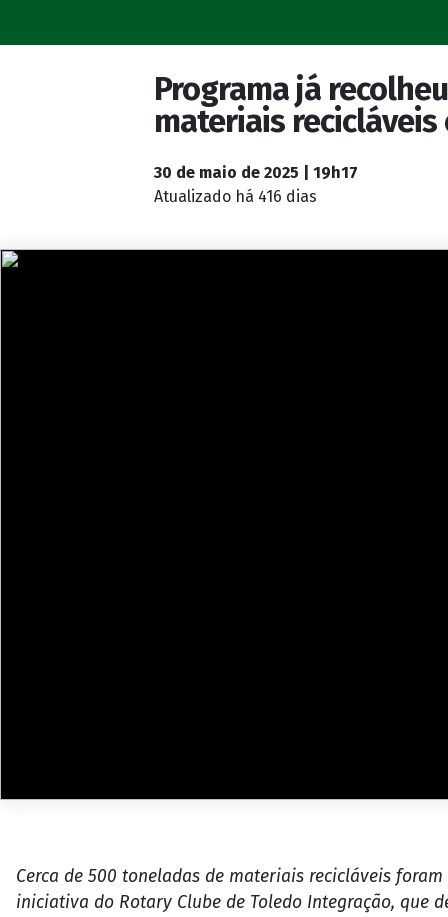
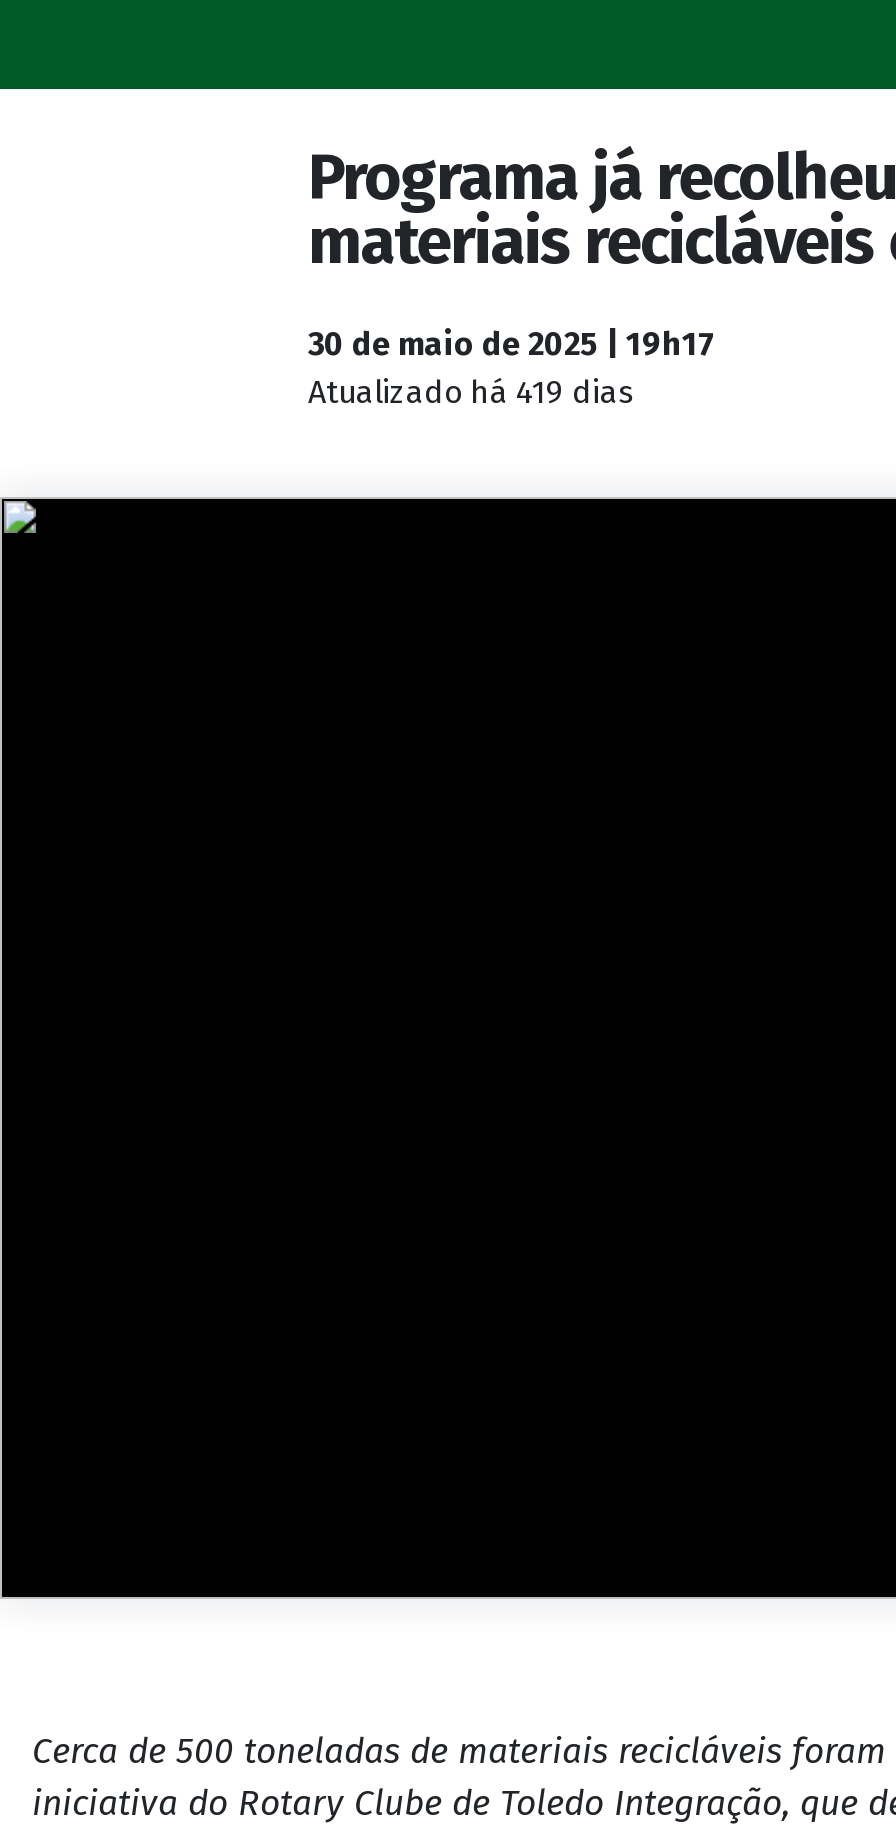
[154,187,317,206] Atualizado há 416 dias -> [308,373,634,411] Atualizado há 419 dias

